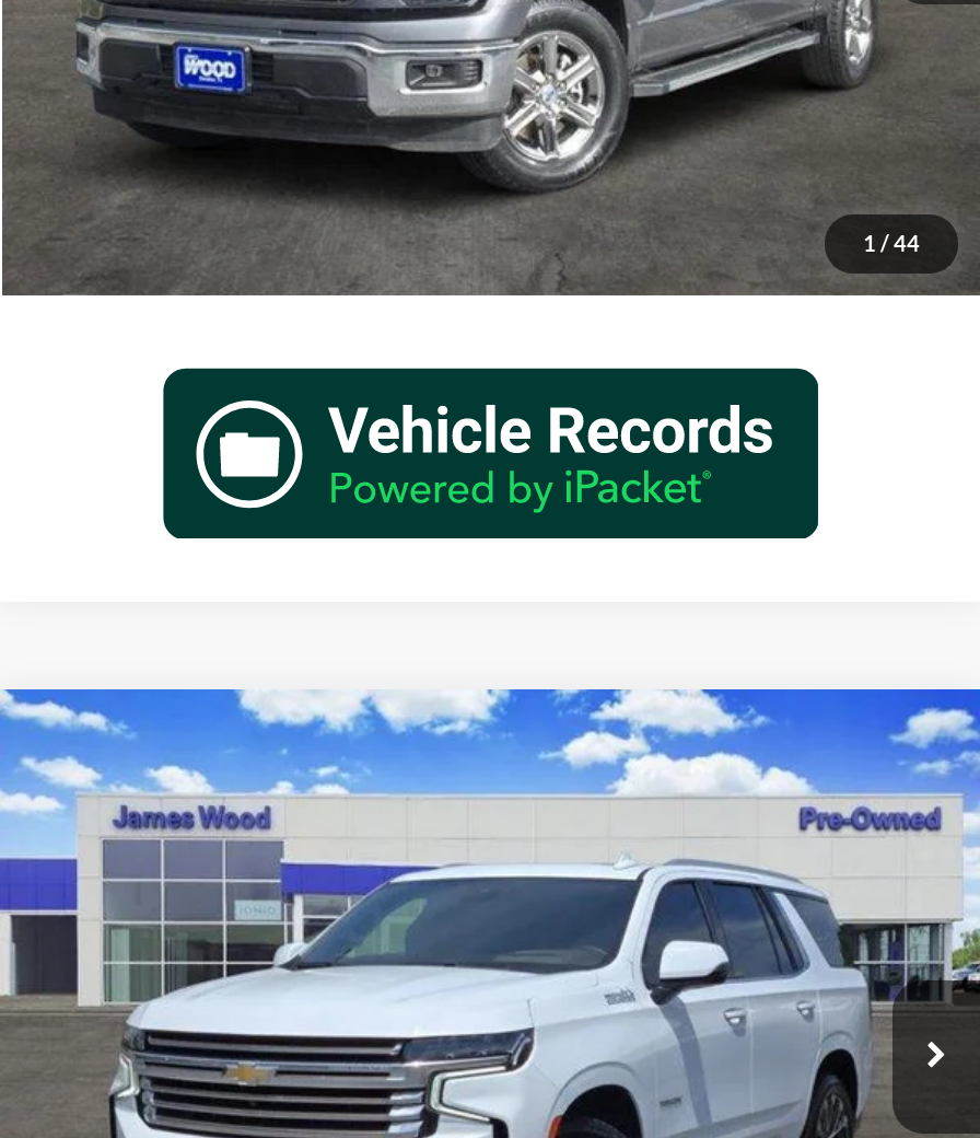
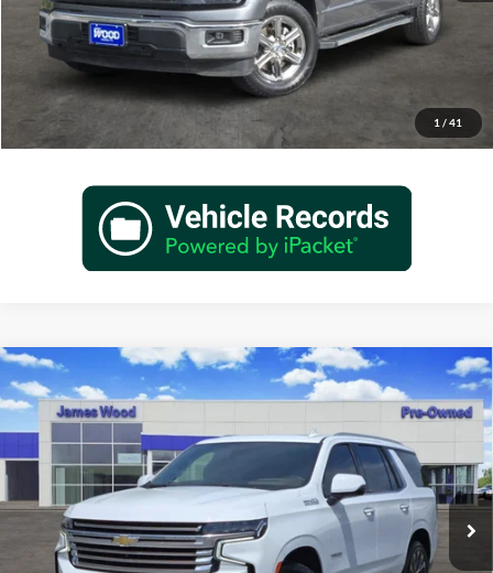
[863,229,920,256] 1 / 44 -> [434,115,463,129] 1 / 41

